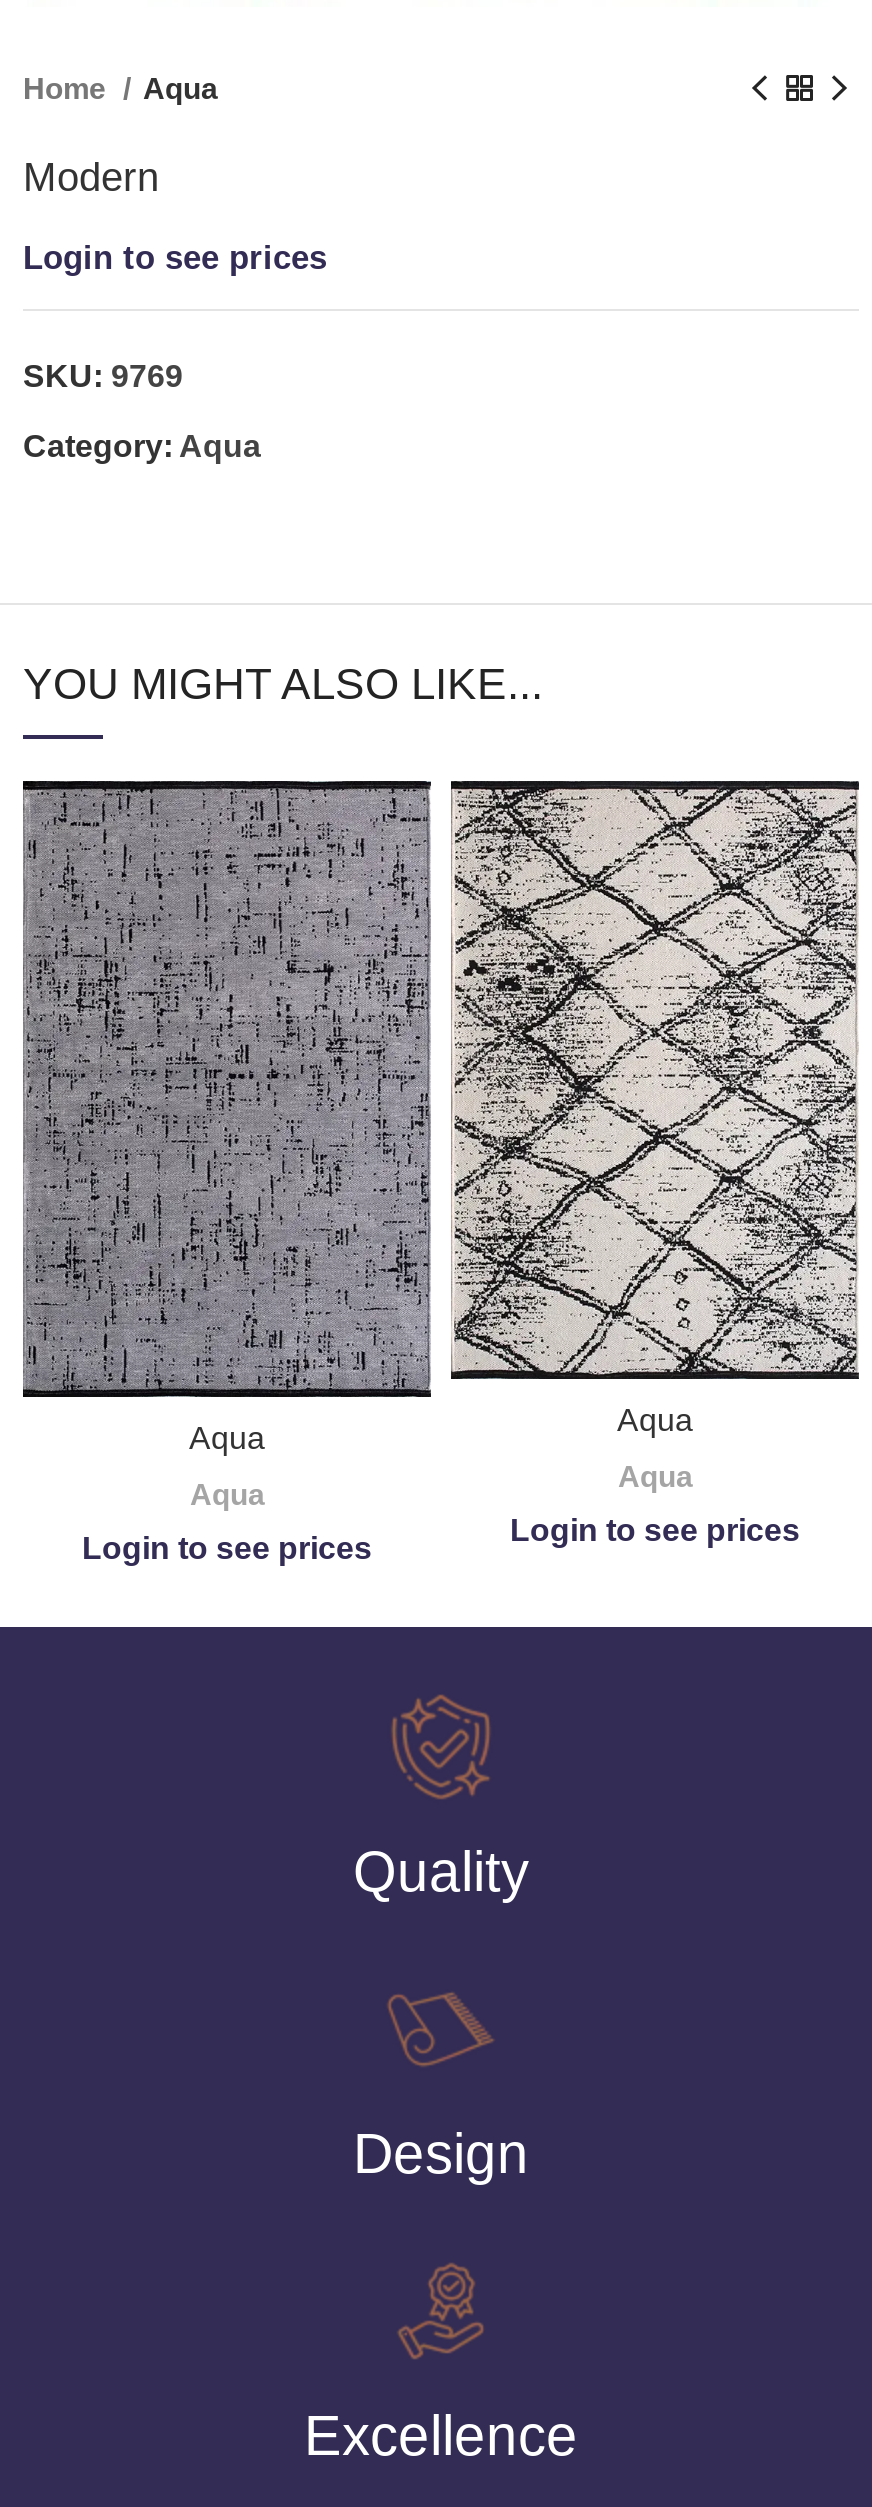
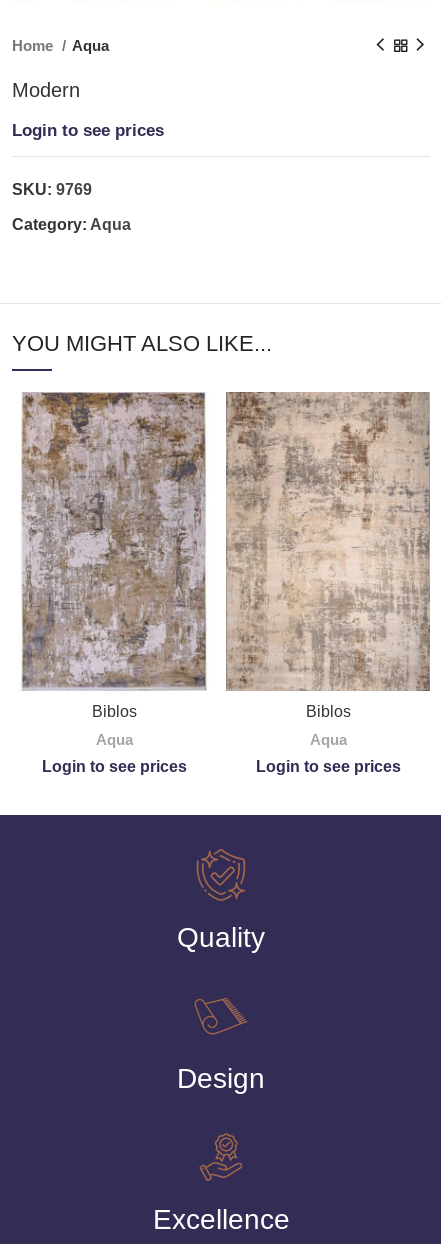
[21,779,433,1455] [image] | Aqua -> [12,392,216,720] [image] | Biblos
[451,779,859,1437] [image] | Aqua -> [226,391,430,720] [image] | Biblos

